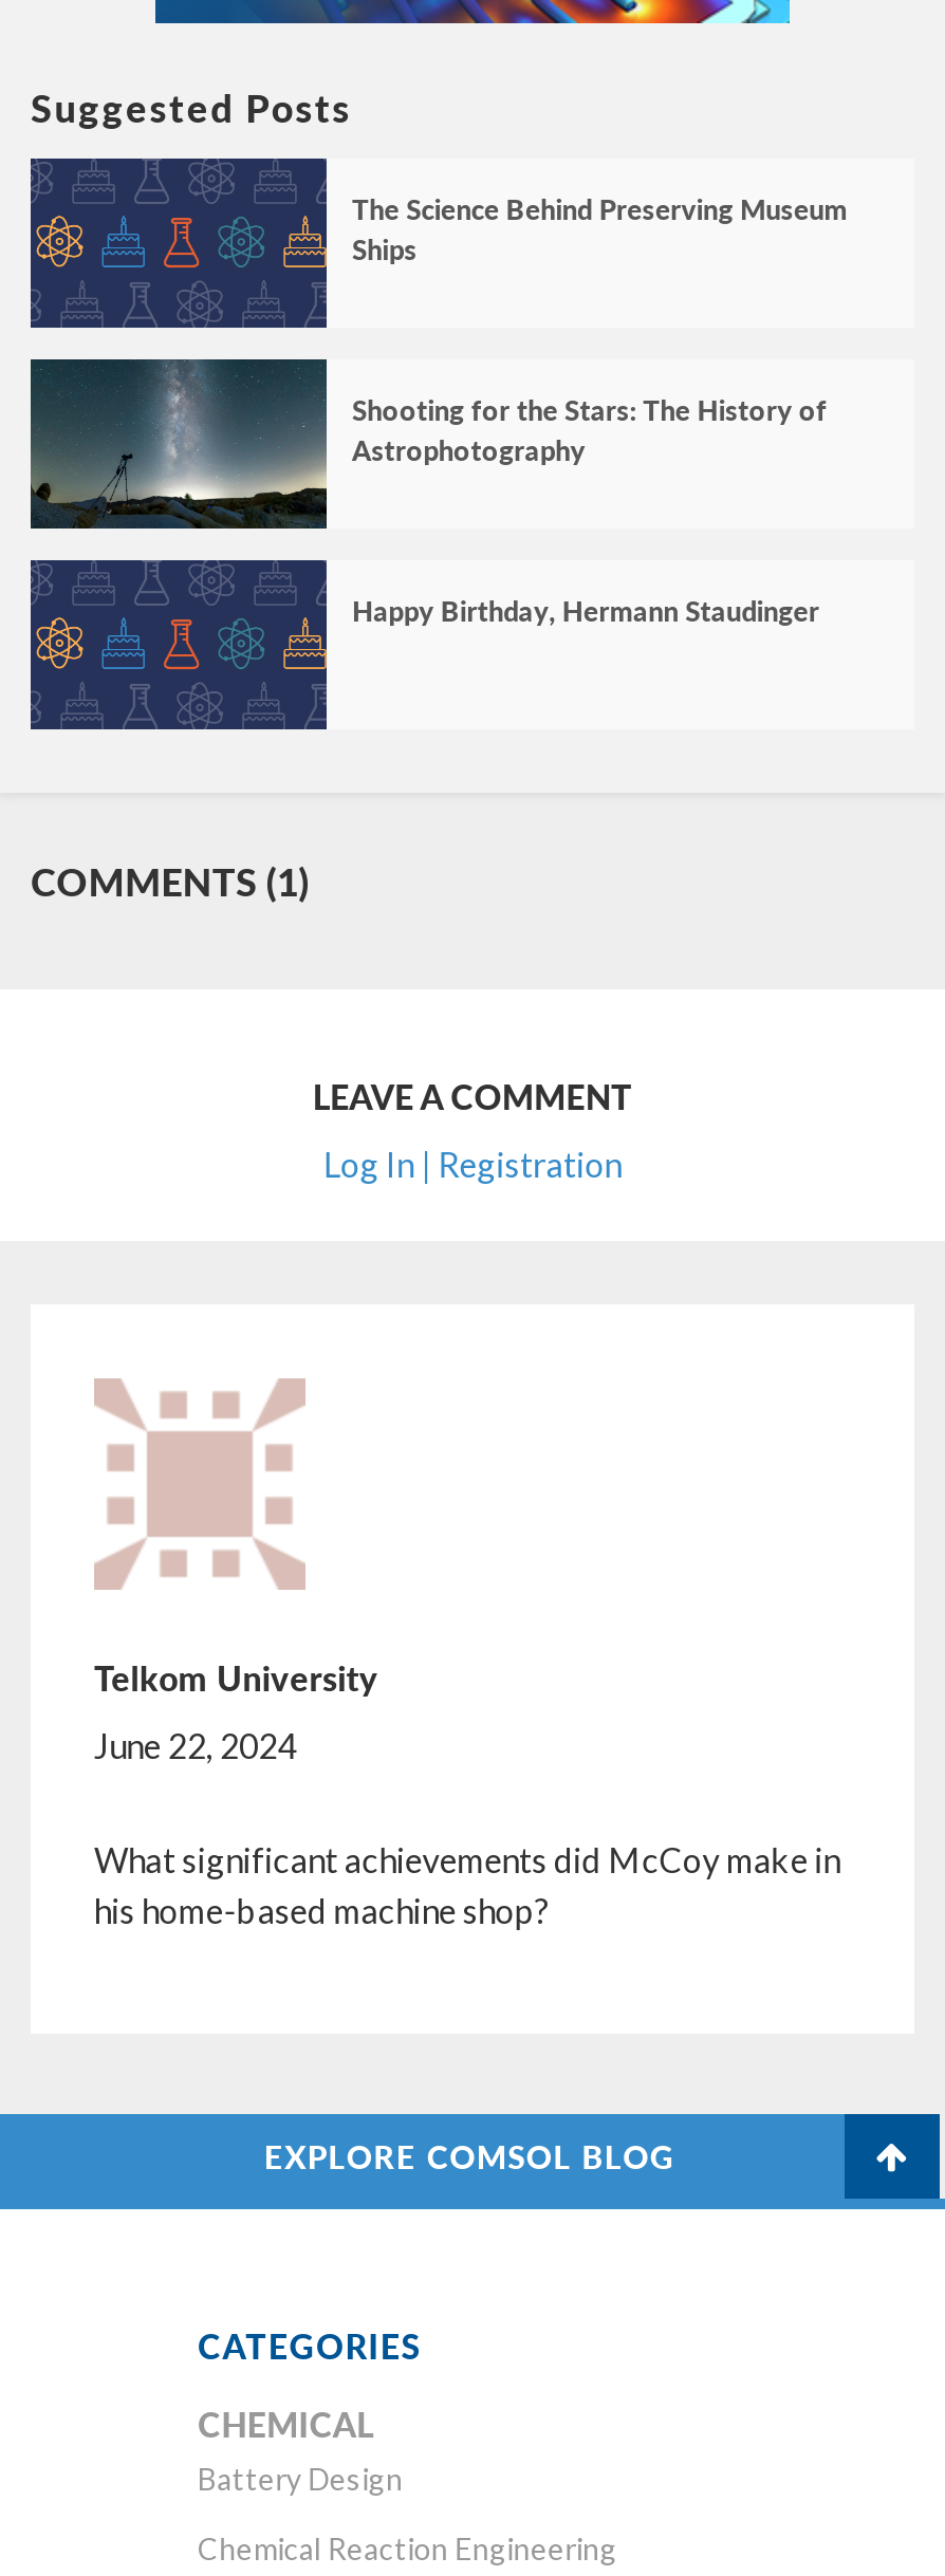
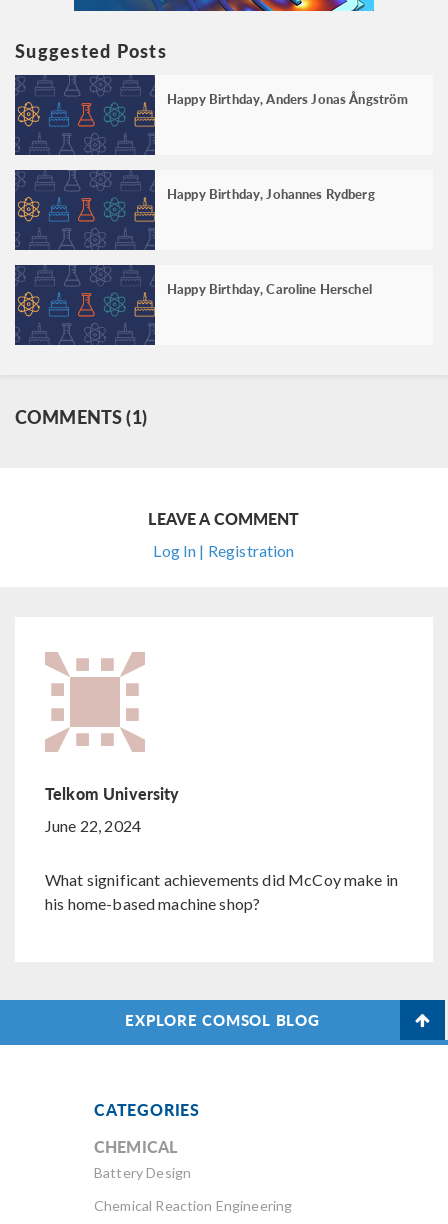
[352,188,848,268] The Science Behind Preserving Museum | Ships -> [167,89,409,108] Happy Birthday, Anders Jonas Ångström
[31,359,827,531] [image] | Shooting for the Stars: The History of | Astrophotography -> [15,170,375,250] [image] | Happy Birthday, Johannes Rydberg
[352,589,819,630] Happy Birthday, Hermann Staudinger -> [167,279,372,298] Happy Birthday, Caroline Herschel

